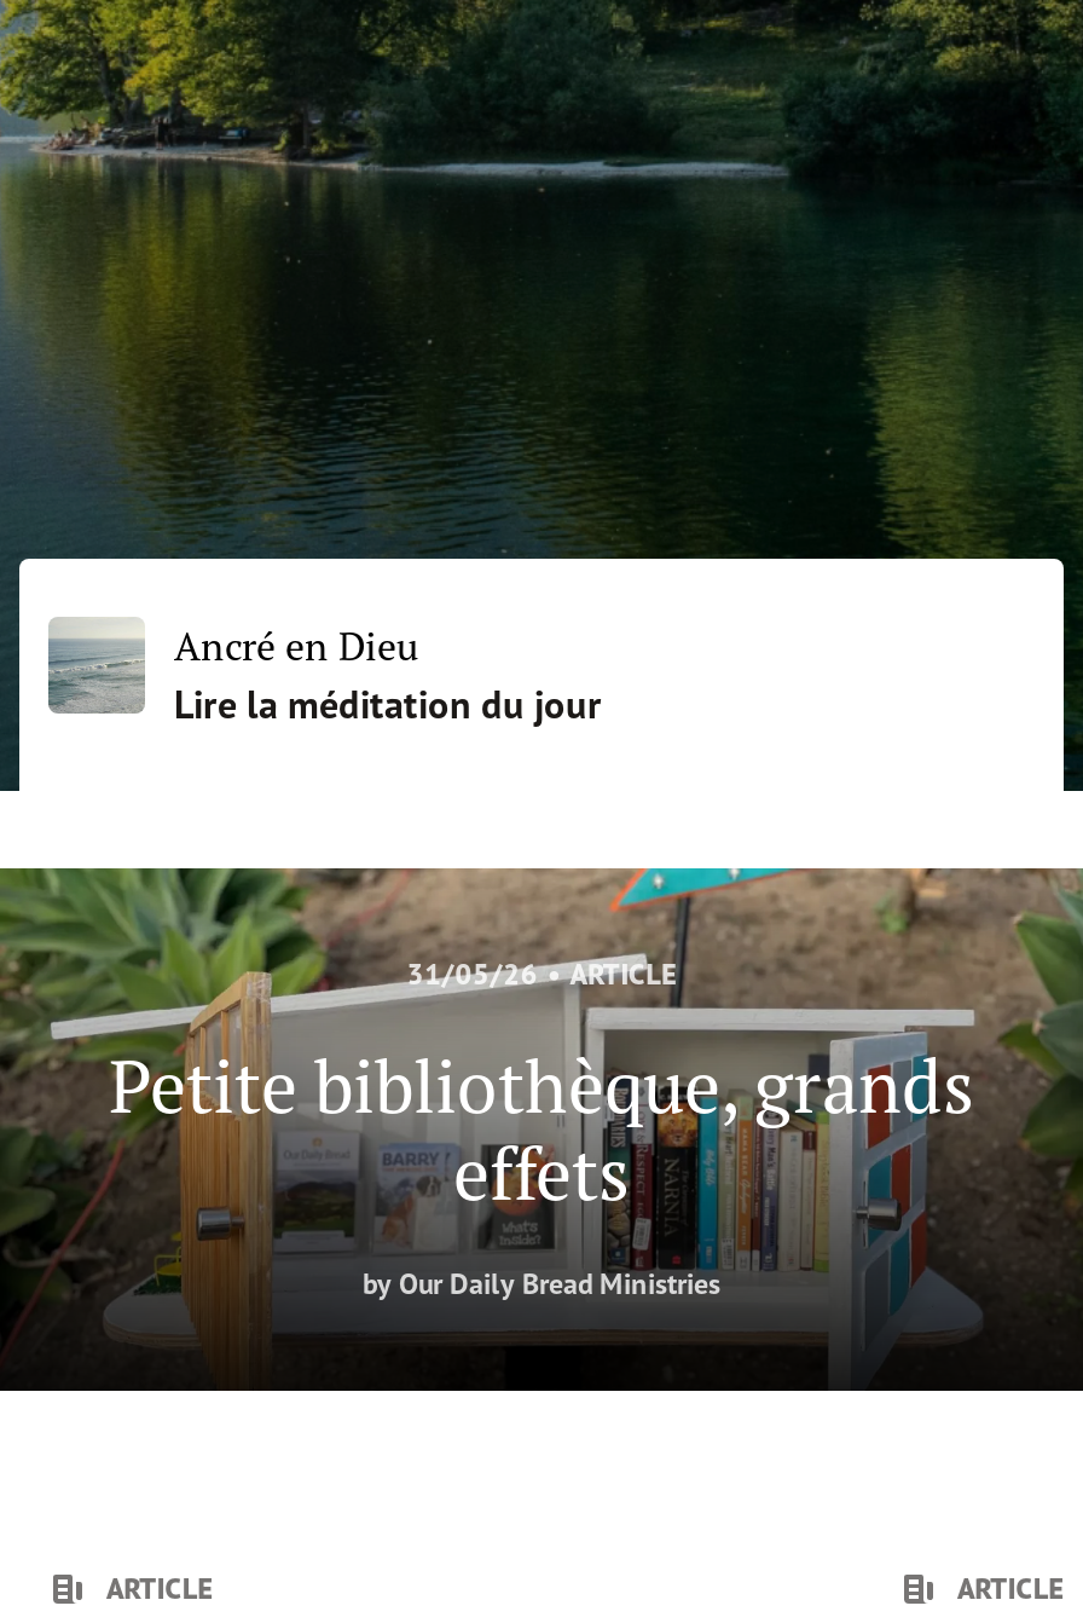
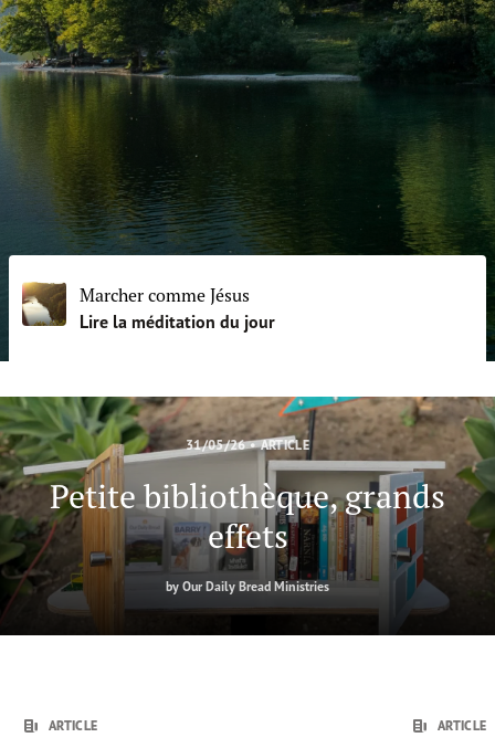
[48,619,418,714] [image] | Ancré en Dieu -> [22,282,250,326] [image] | Marcher comme Jésus

